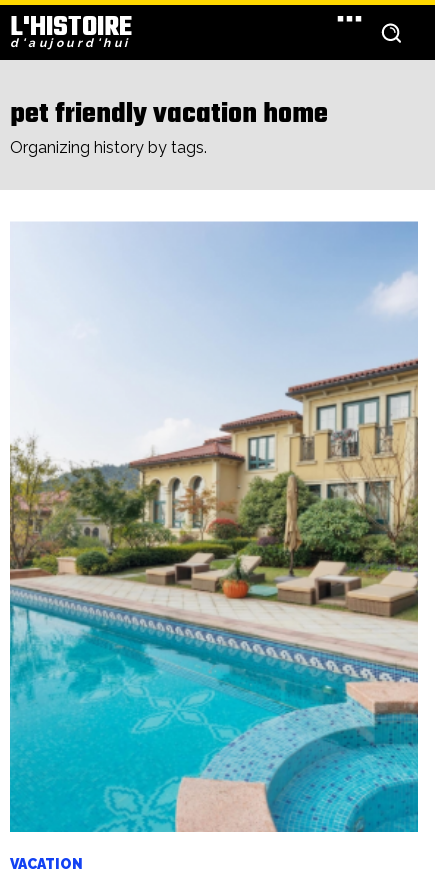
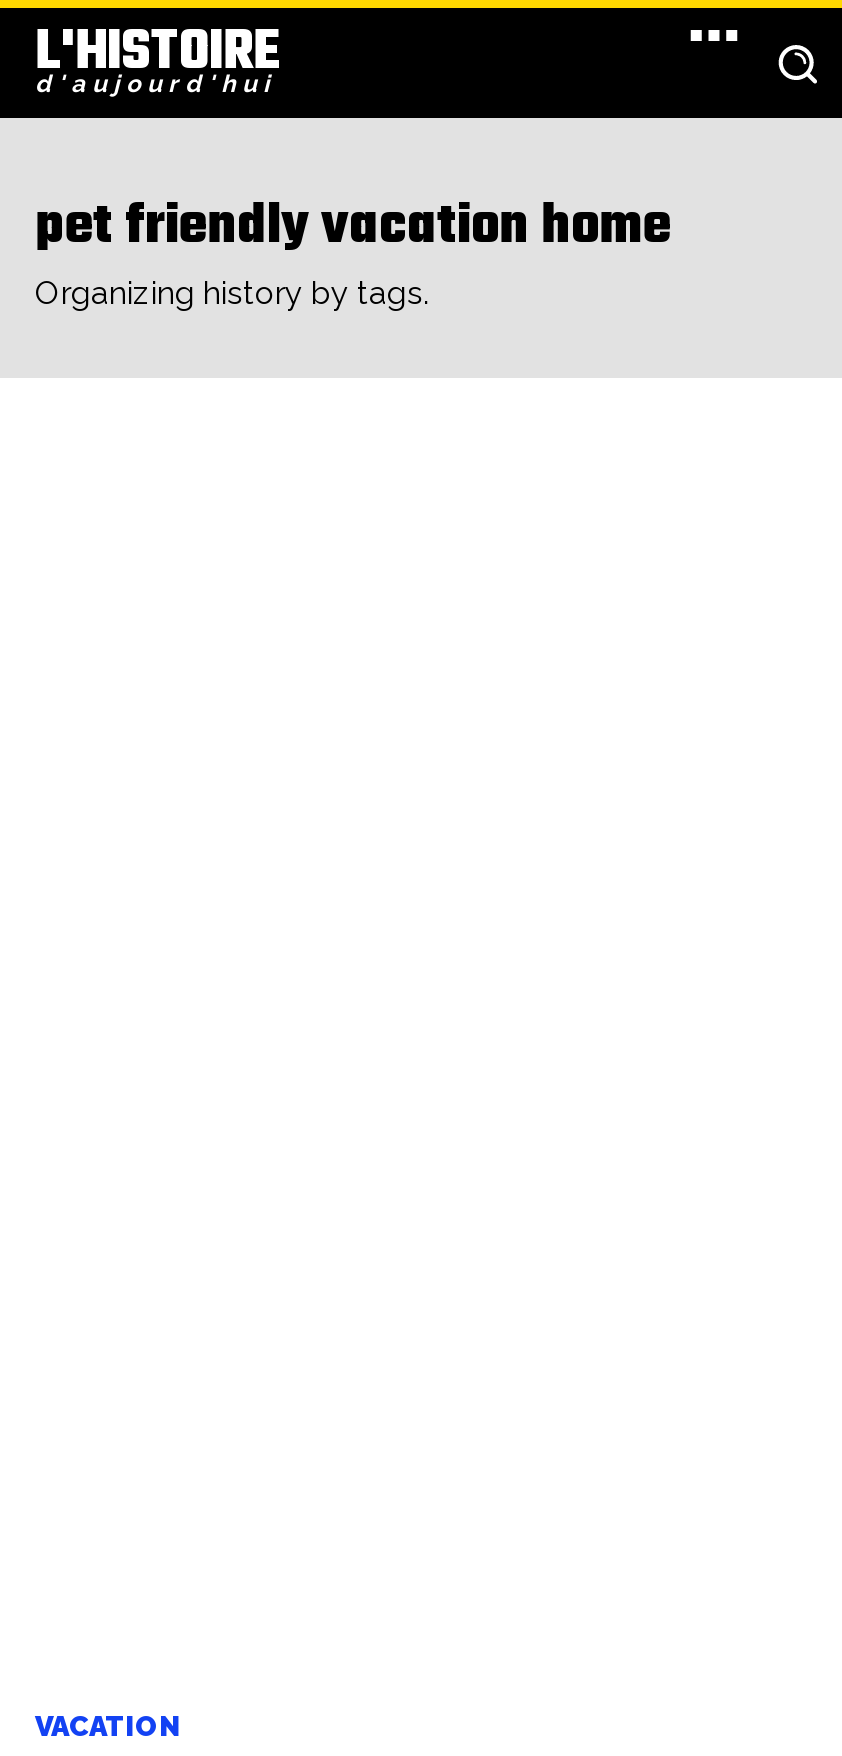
[9,221,419,833] [image] -> none

